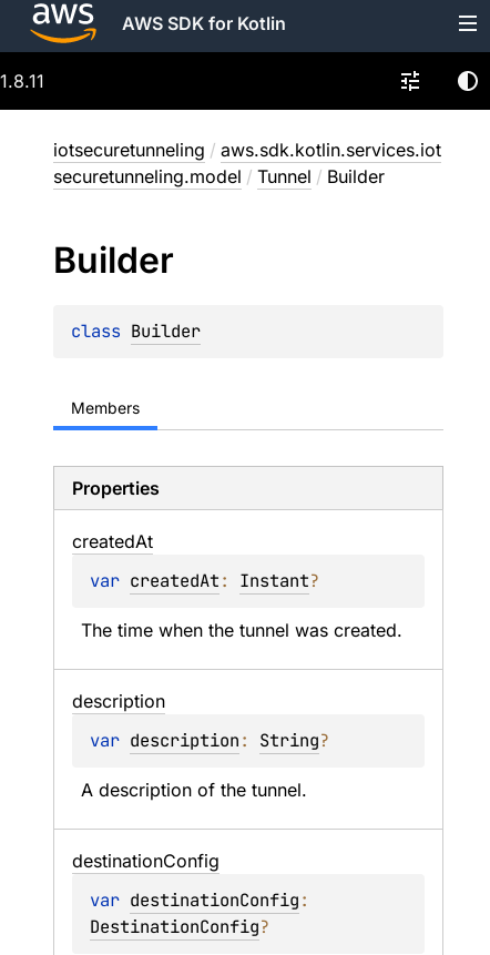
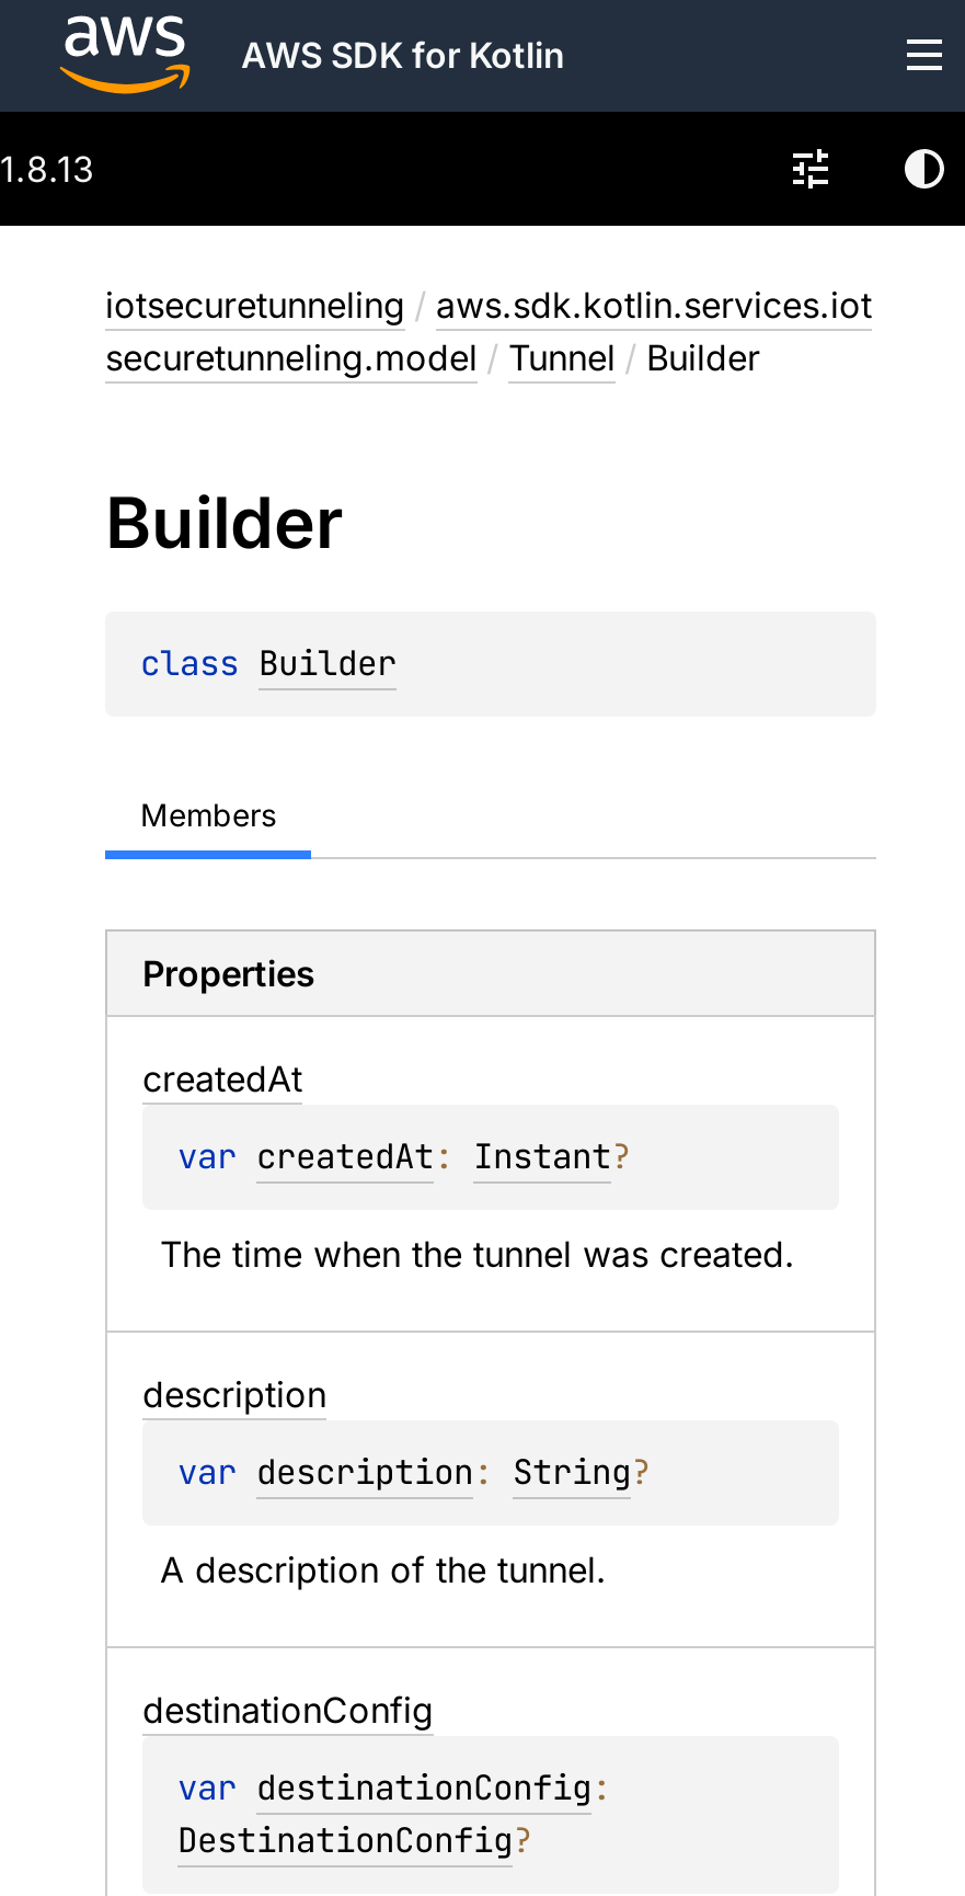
[0,70,44,92] 1.8.11 -> [0,147,94,191] 1.8.13

